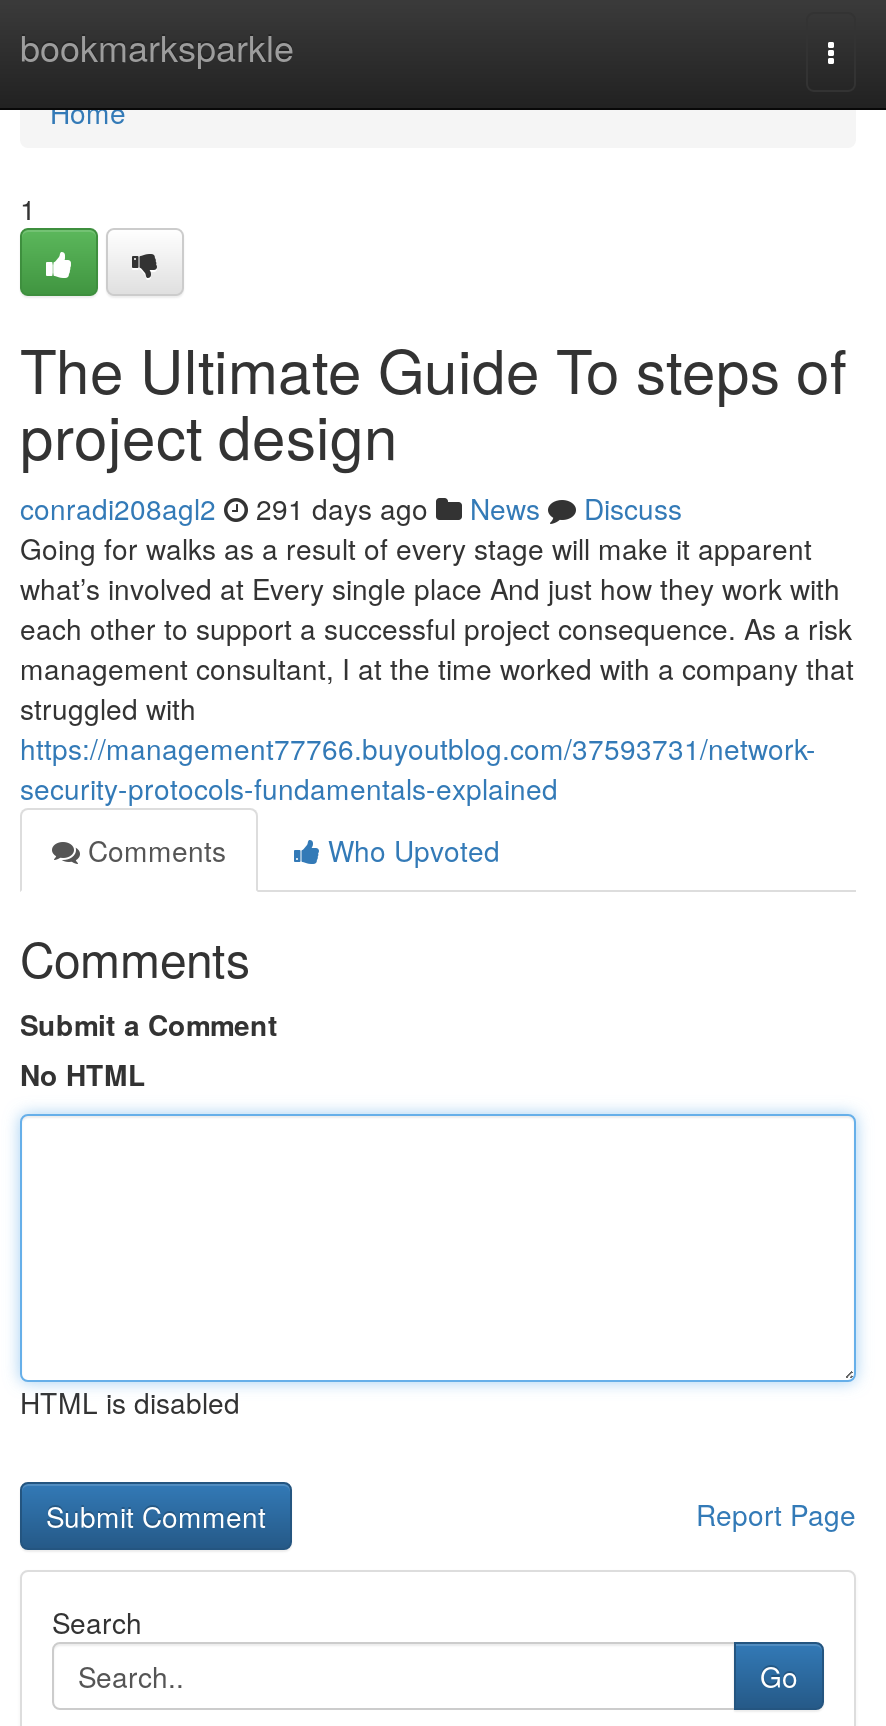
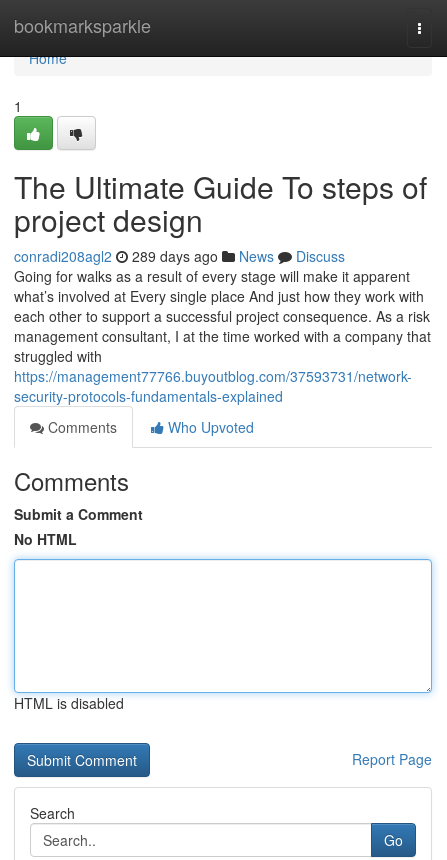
[20,488,682,528] conradi208agl2 291 days ago News Discuss -> [14,246,345,266] conradi208agl2 289 days ago News Discuss

